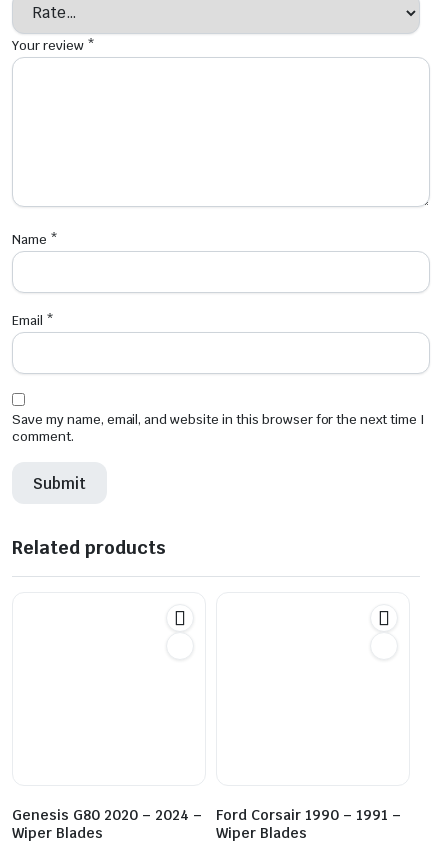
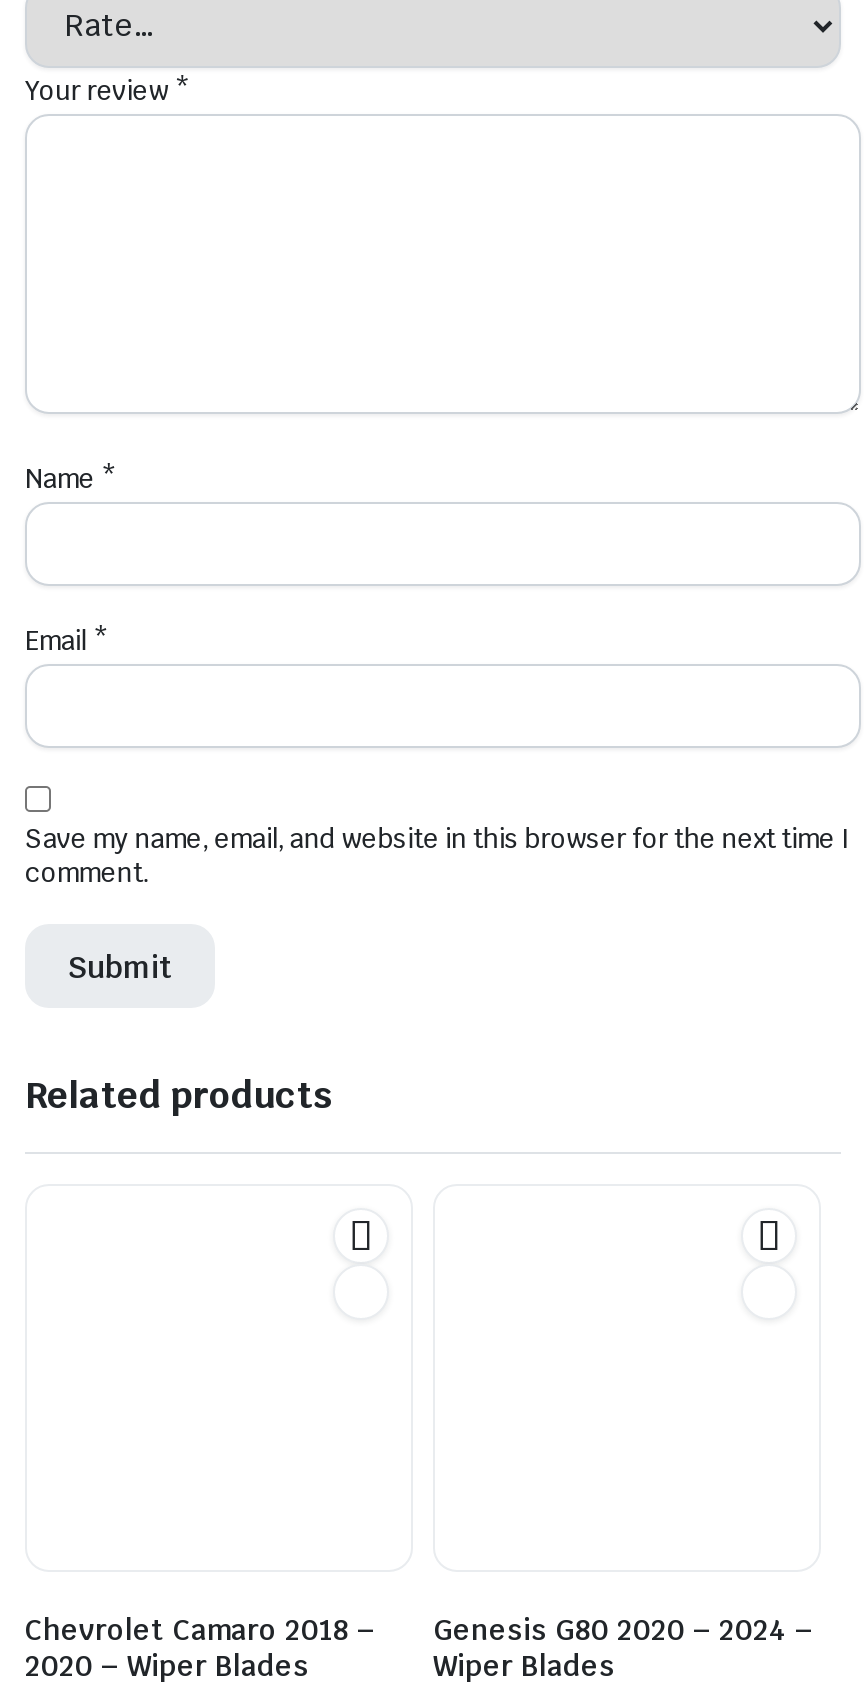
[12,806,202,842] Genesis G80 2020 – 2024 – | Wiper Blades -> [25,1613,375,1685] Chevrolet Camaro 2018 – | 2020 – Wiper Blades
[216,806,401,824] Ford Corsair 1990 – 1991 – -> [433,1613,813,1649] Genesis G80 2020 – 2024 –

